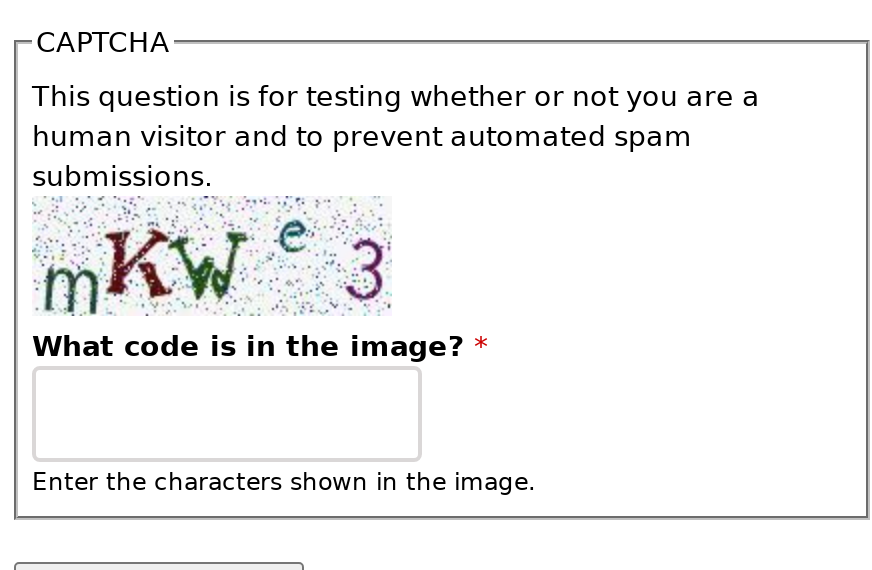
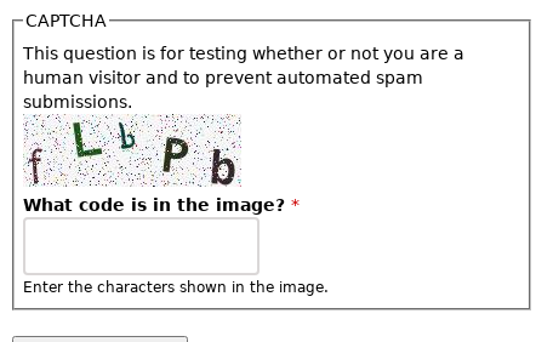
[32,196,392,316] [image] -> [24,114,241,187] [image]

